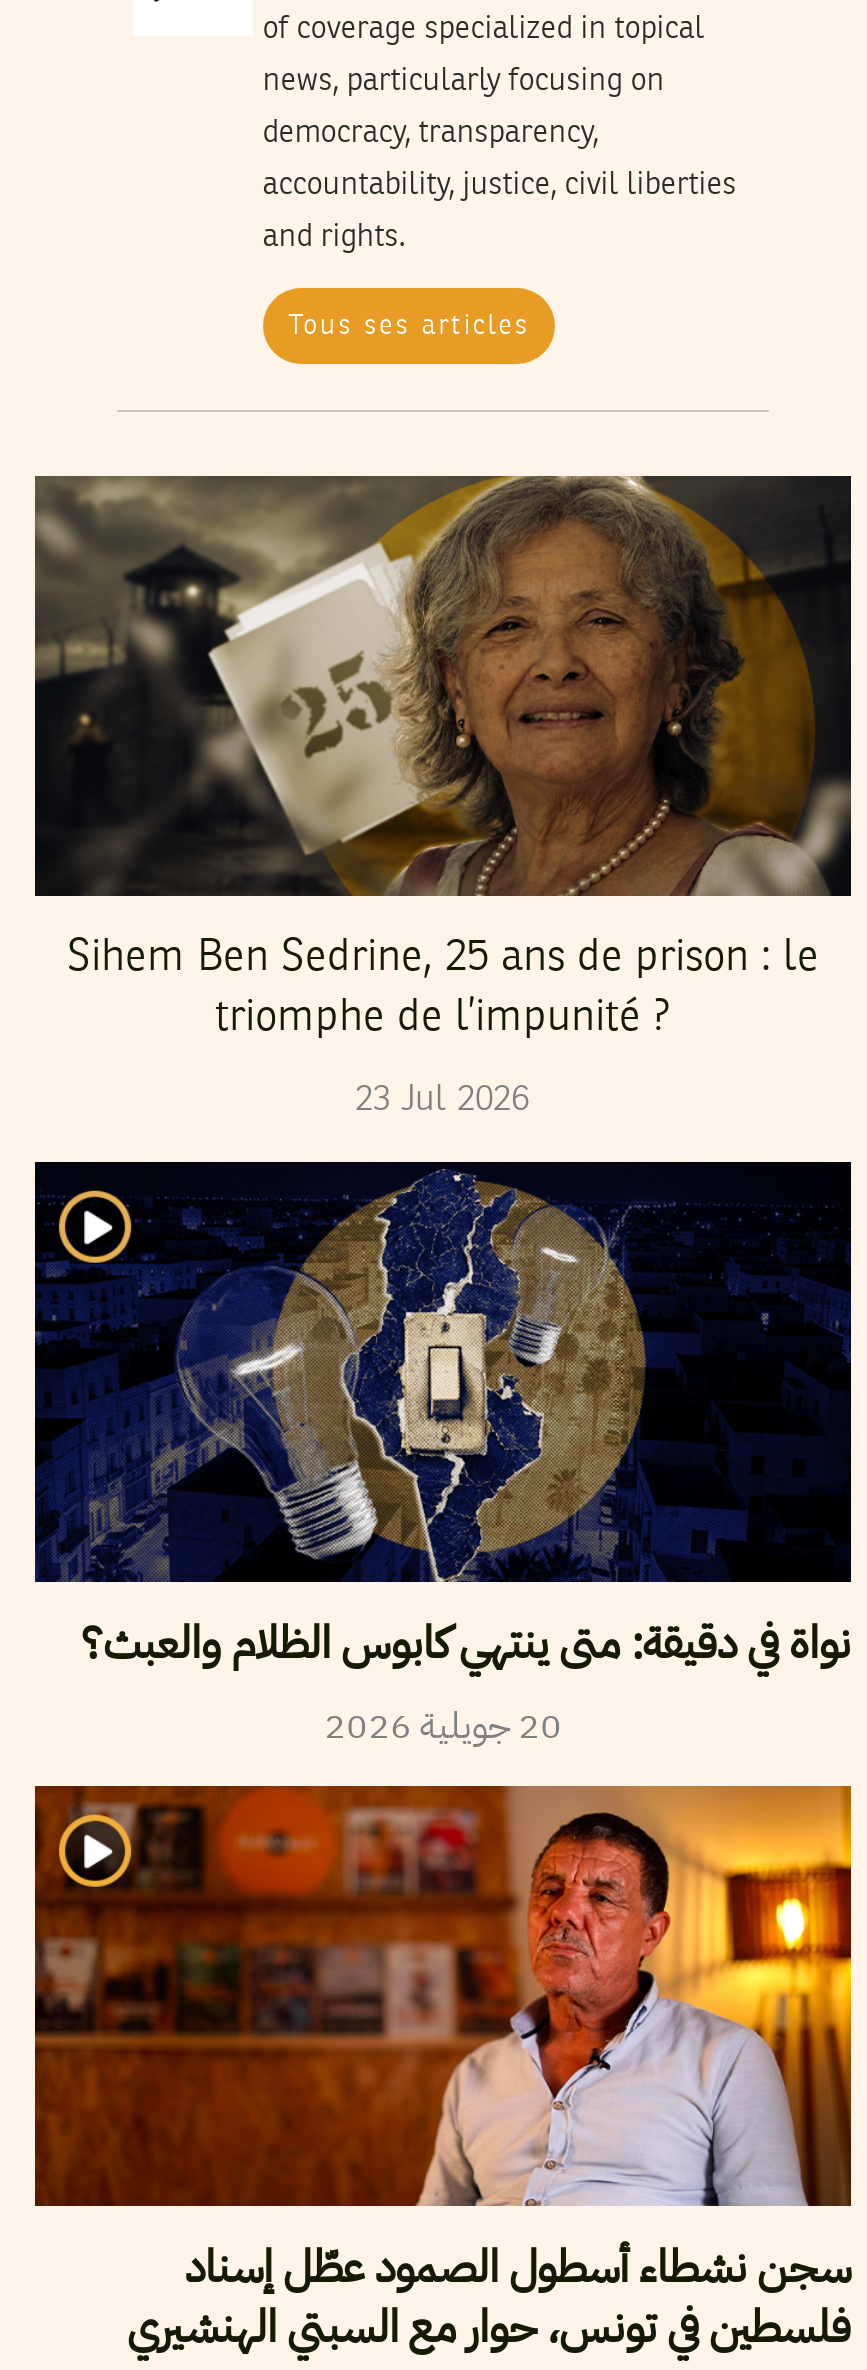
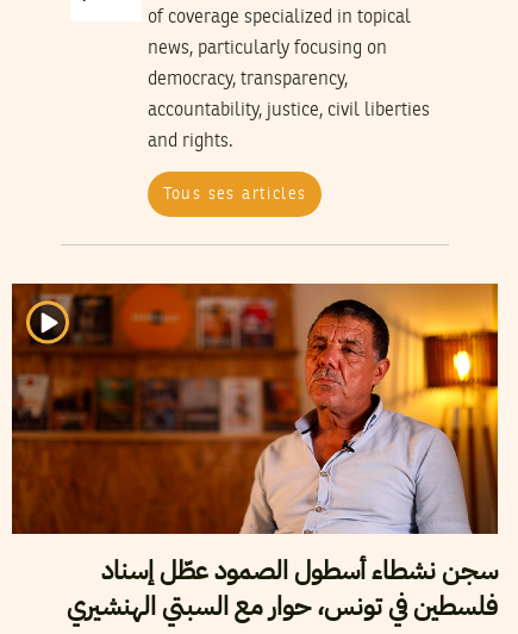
[33,474,853,1117] [image] | Sihem Ben Sedrine, 25 ans de prison : le | triomphe de l’impunité ? | 23 Jul 2026 -> none
[33,1160,853,1752] [image] | نواة في دقيقة: متى ينتهي كابوس الظلام والعبث؟ | 20 جويلية 2026 -> none

